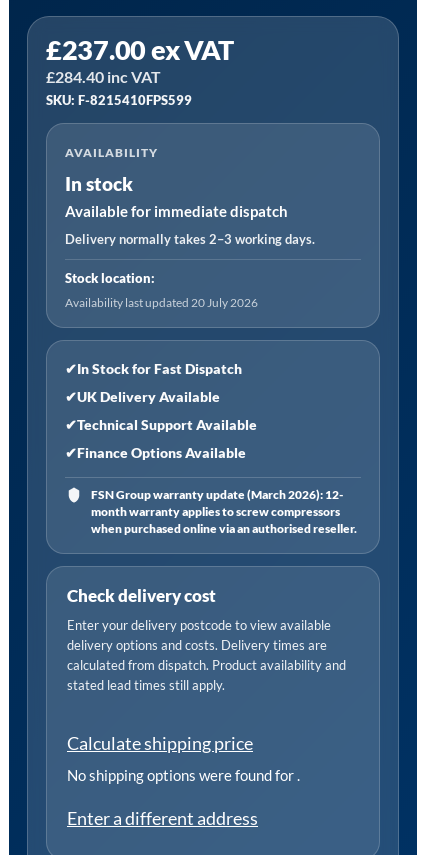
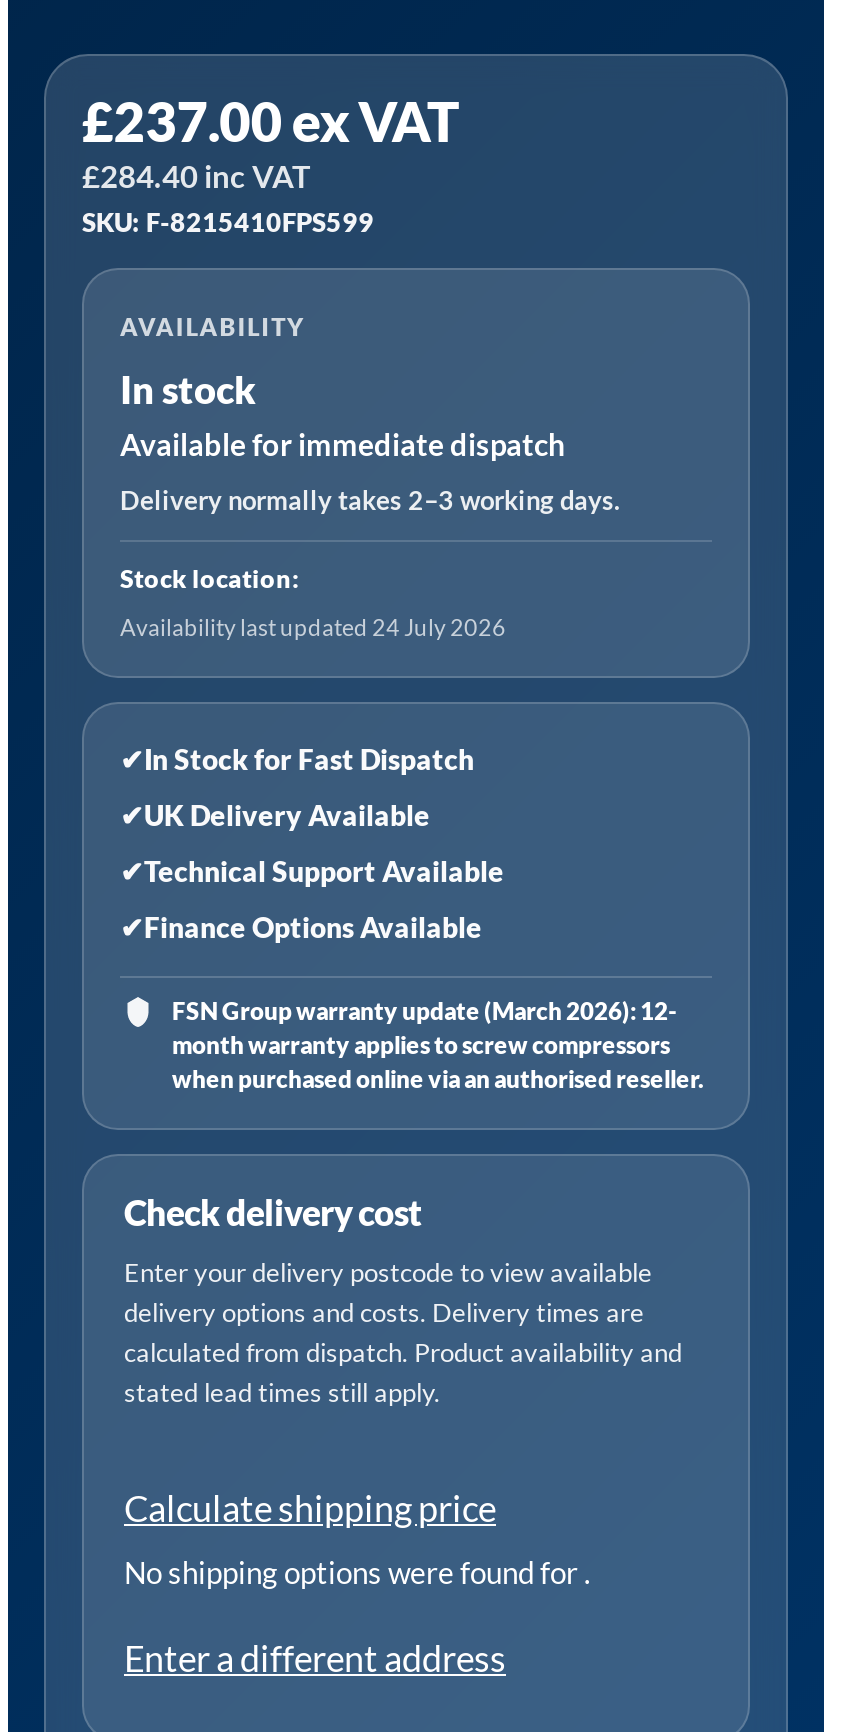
[65,296,258,309] Availability last updated 20 July 2026 -> [120,613,506,639] Availability last updated 24 July 2026

